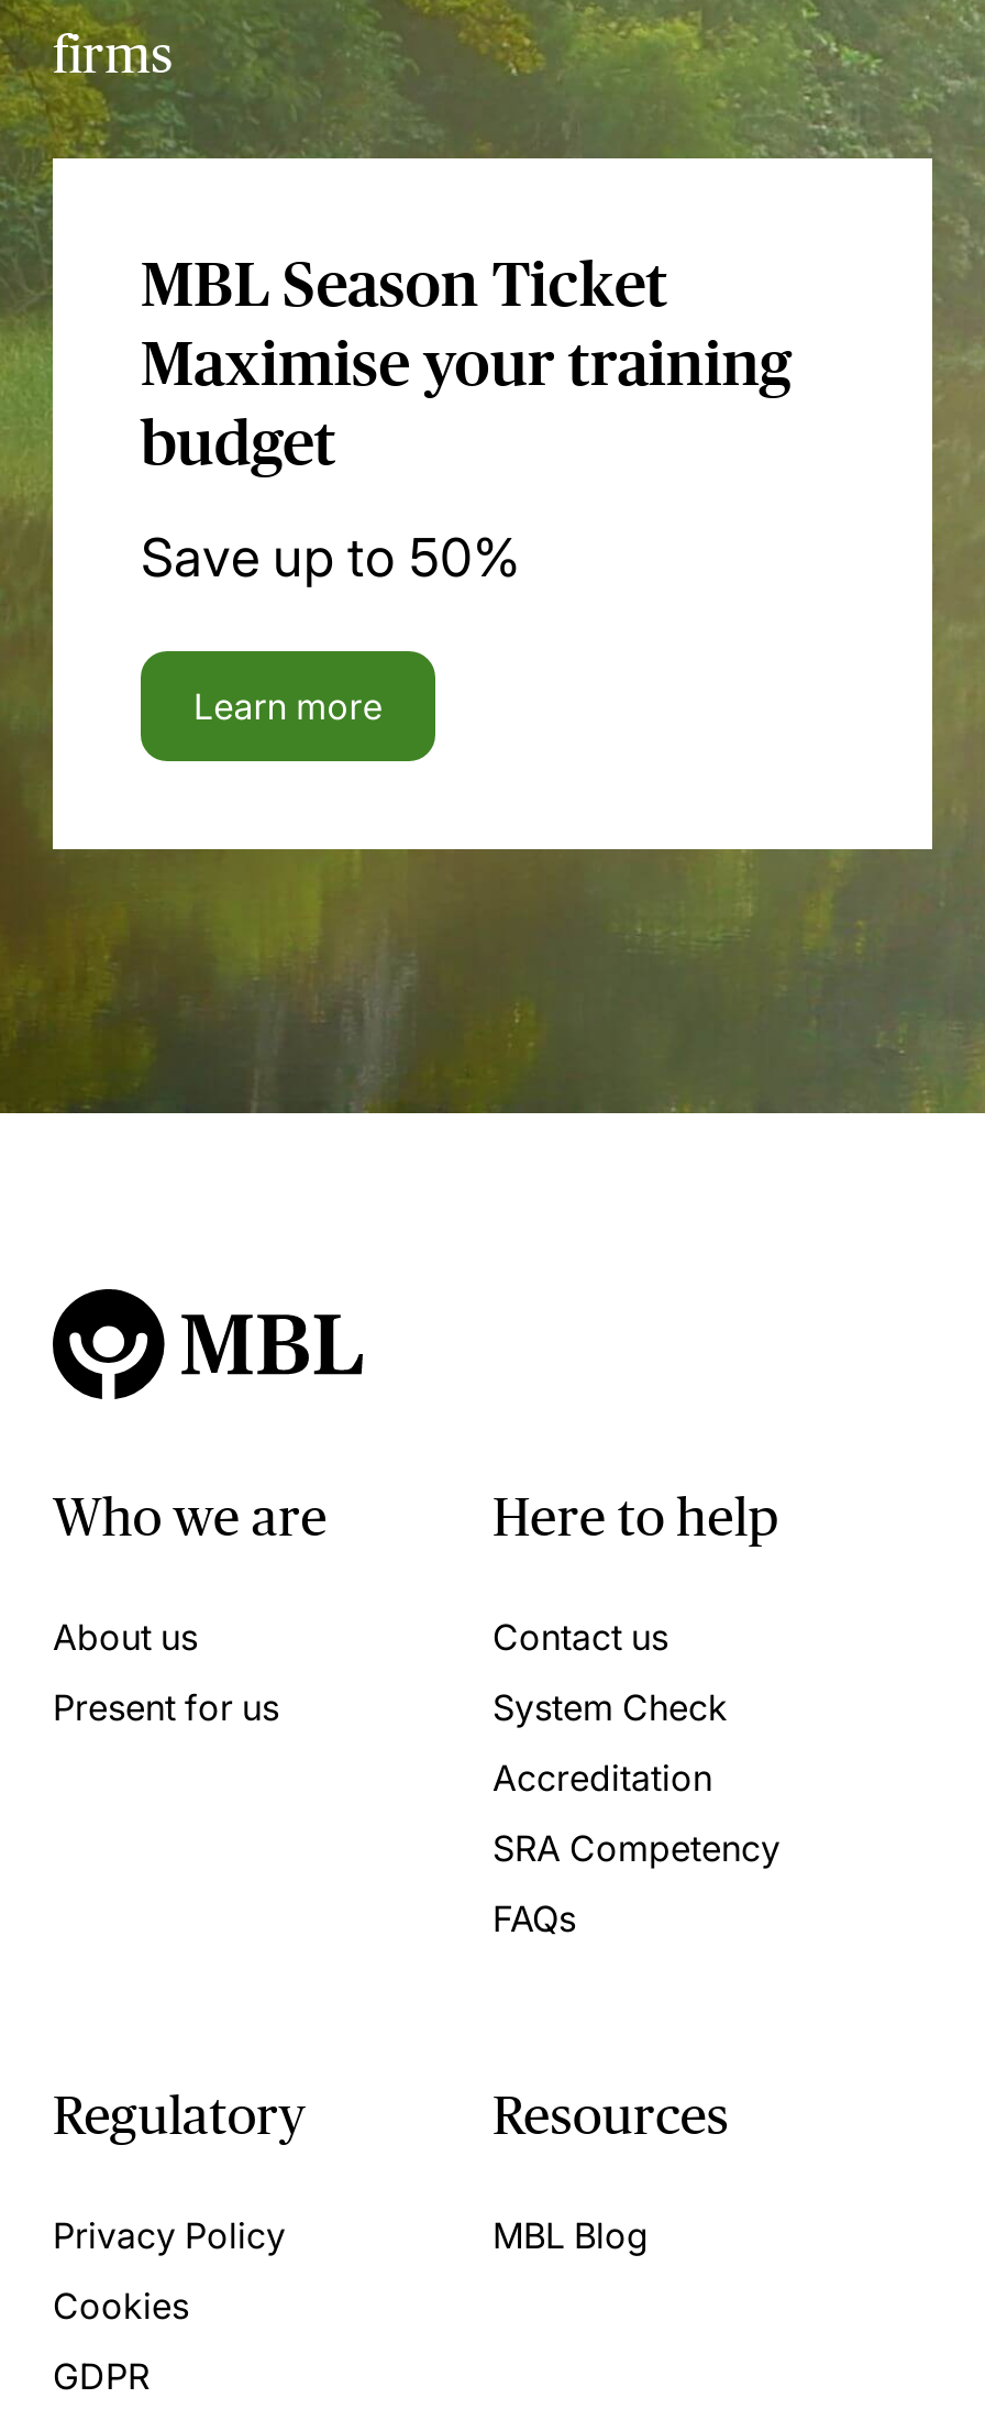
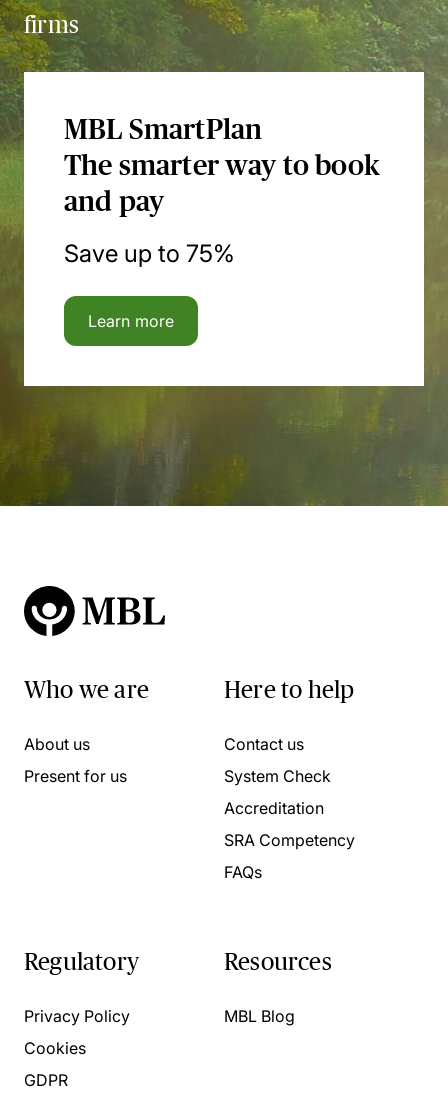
[141,251,791,477] MBL Season Ticket | Maximise your training | budget -> [64,114,380,217] MBL SmartPlan | The smarter way to book | and pay
[141,526,521,590] Save up to 50% -> [64,239,235,268] Save up to 75%

